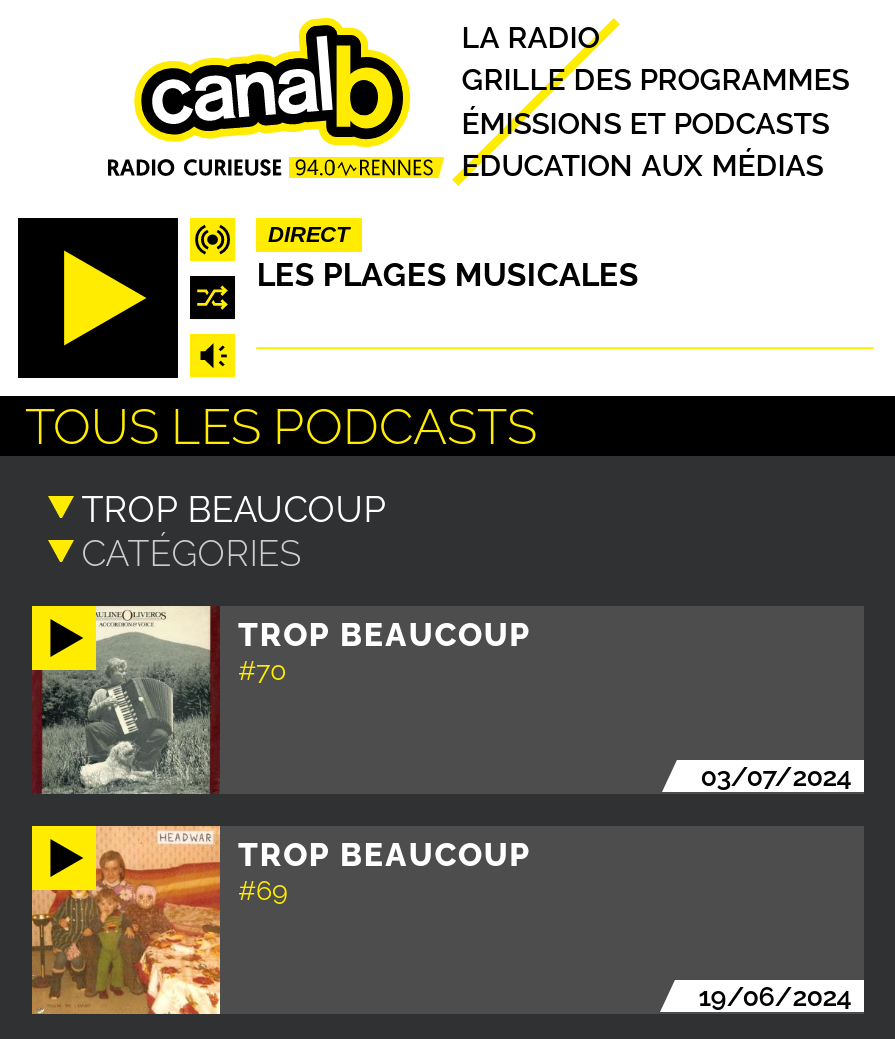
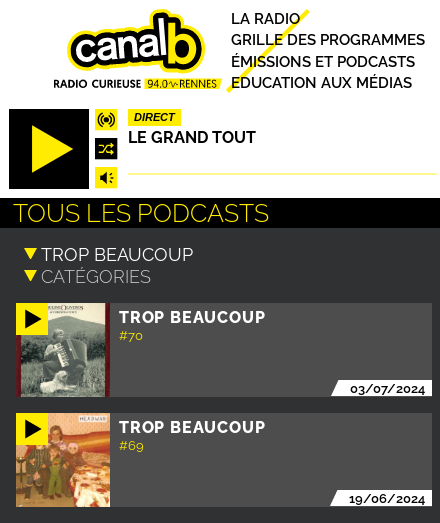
[257,256,639,294] LES PLAGES MUSICALES -> [128,128,256,147] LE GRAND TOUT

